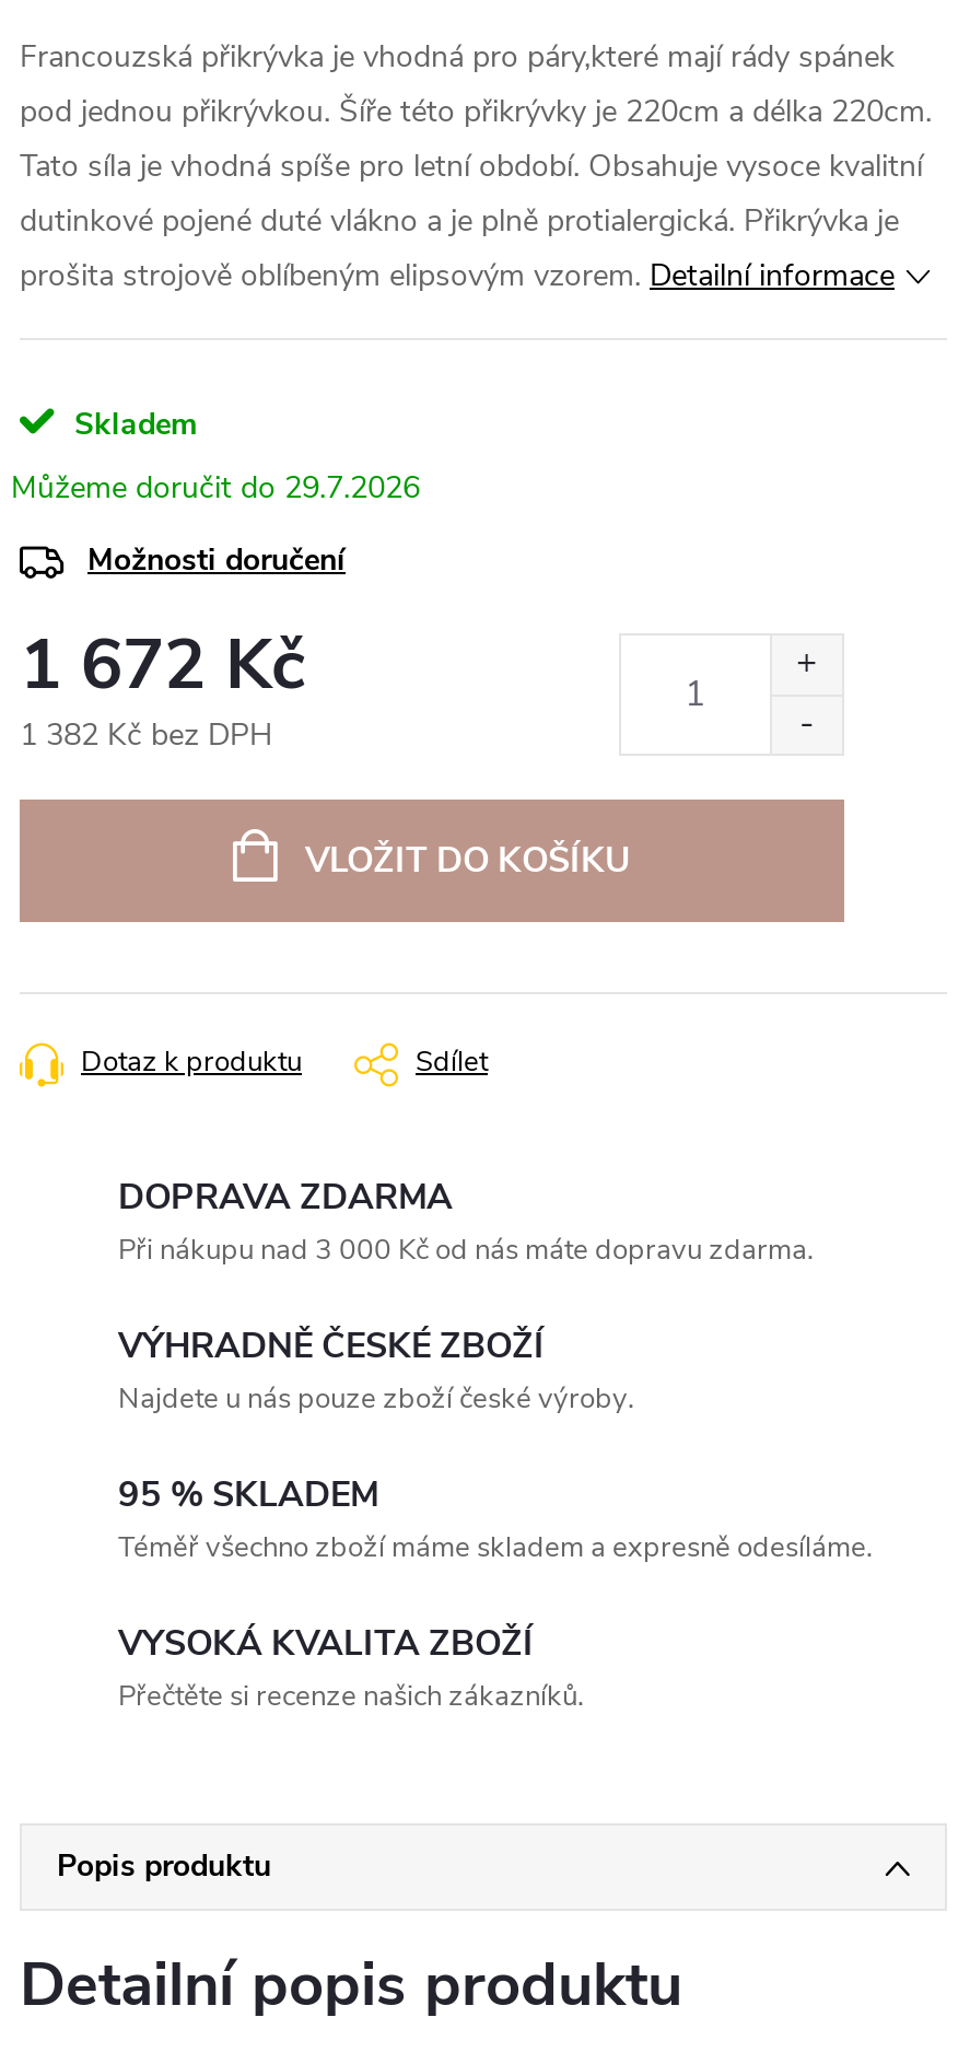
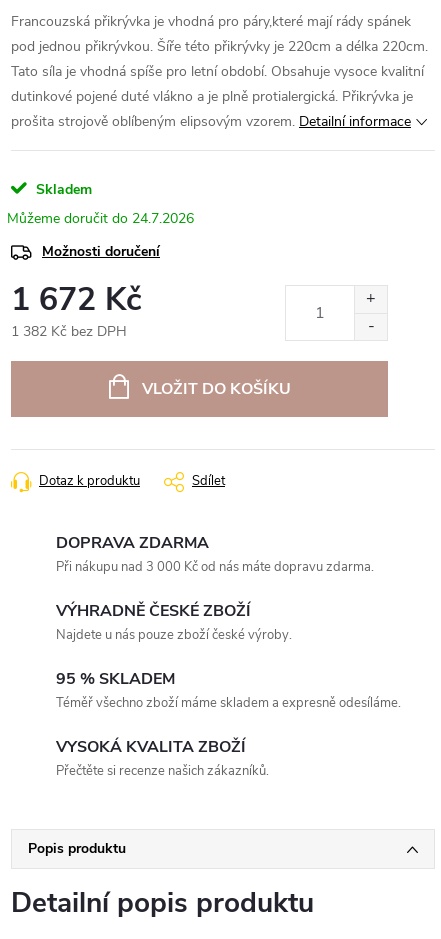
[284,467,420,509] 29.7.2026 -> [132,209,194,228] 24.7.2026

